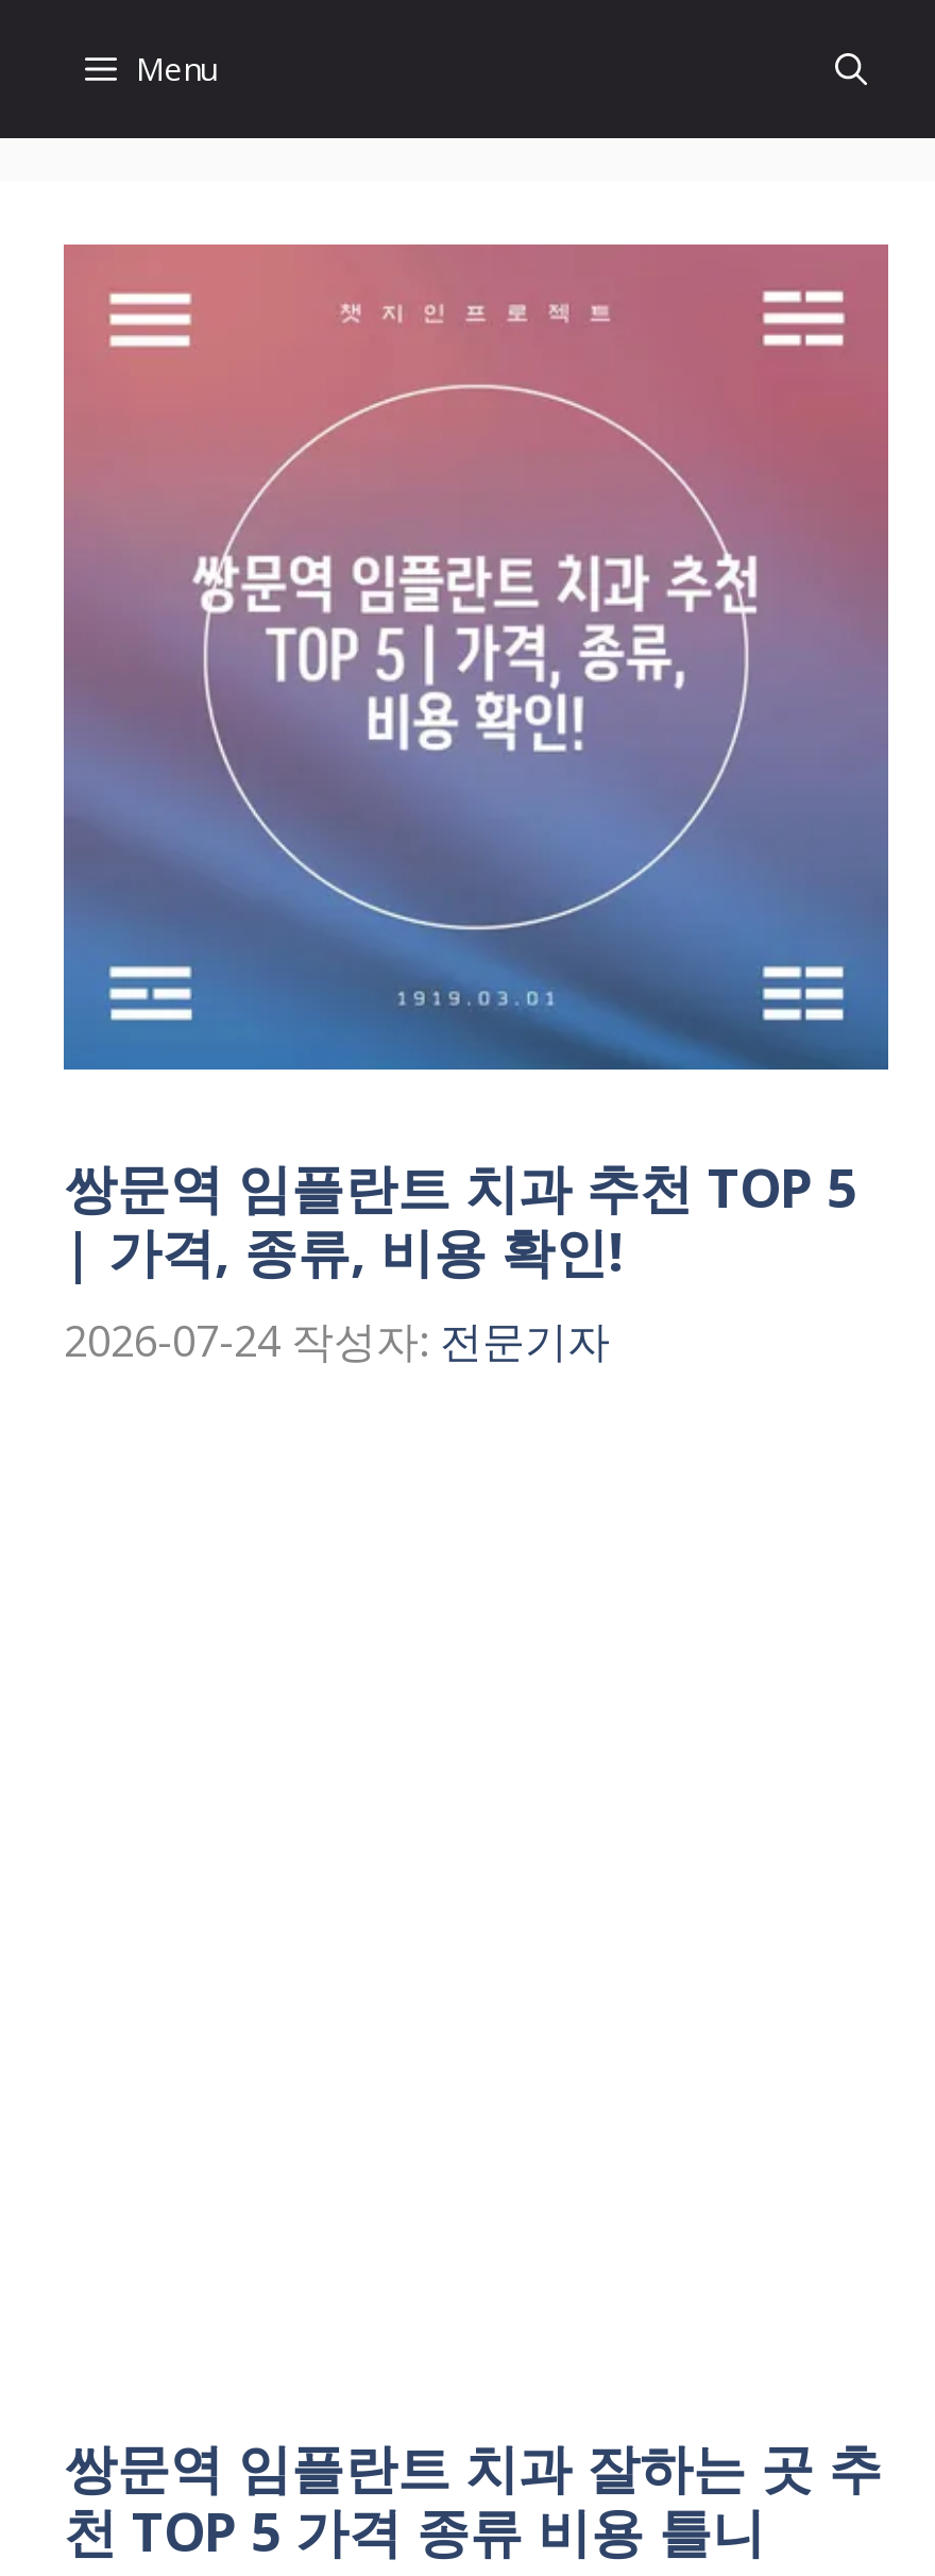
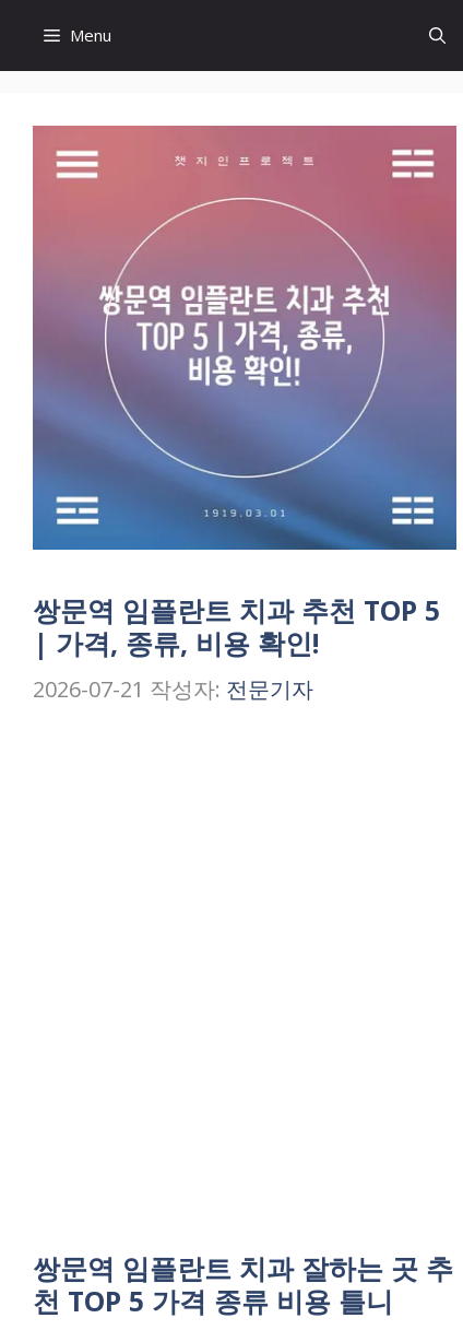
[64,1312,610,1369] 2026-07-24 작성자: 전문기자 -> [33,674,313,704] 2026-07-21 작성자: 전문기자

